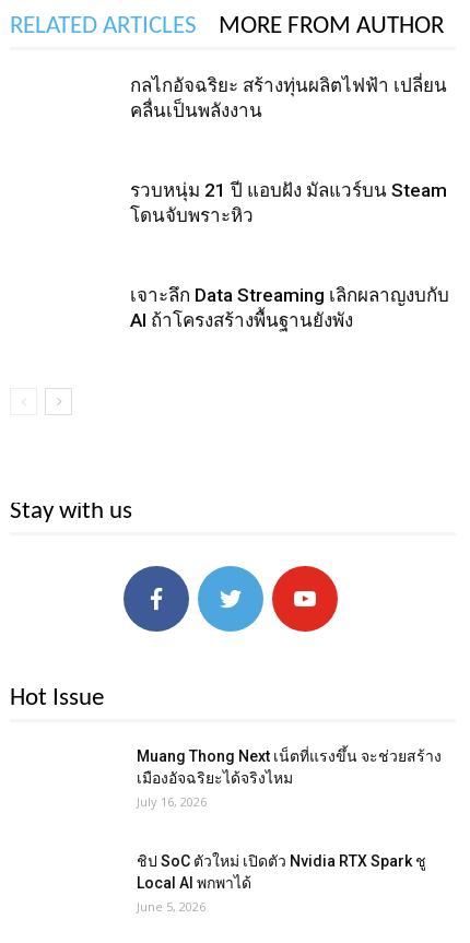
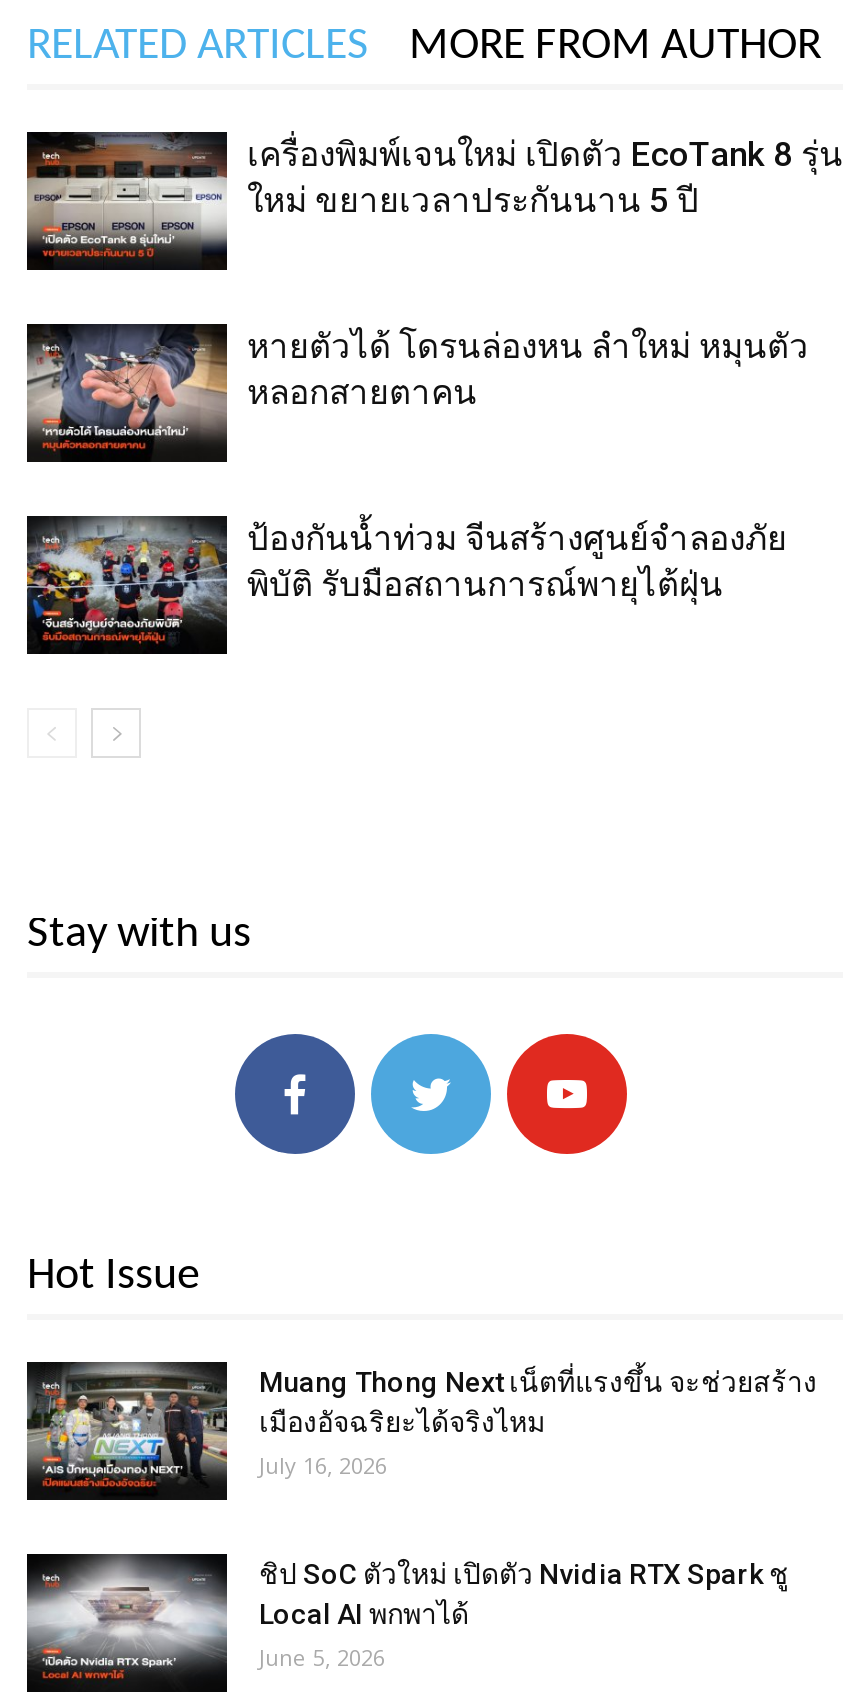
none -> [25,130,229,272] [image]
none -> [25,322,229,464] [image]
none -> [25,514,229,656] [image]
[130,74,447,121] กลไกอัจฉริยะ สร้างทุ่นผลิตไฟฟ้า เปลี่ยน | คลื่นเป็นพลังงาน -> [247,134,843,220] เครื่องพิมพ์เจนใหม่ เปิดตัว EcoTank 8 รุ่น | ใหม่ ขยายเวลาประกันนาน 5 ปี
[130,179,447,226] รวบหนุ่ม 21 ปี แอบฝัง มัลแวร์บน Steam | โดนจับพราะหิว -> [247,326,809,412] หายตัวได้ โดรนล่องหน ลำใหม่ หมุนตัว | หลอกสายตาคน
[130,284,449,331] เจาะลึก Data Streaming เลิกผลาญงบกับ | AI ถ้าโครงสร้างพื้นฐานยังพัง -> [247,518,787,604] ป้องกันน้ำท่วม จีนสร้างศูนย์จำลองภัย | พิบัติ รับมือสถานการณ์พายุไต้ฝุ่น
none -> [25,1360,229,1502] [image]
none -> [25,1552,229,1694] [image]

